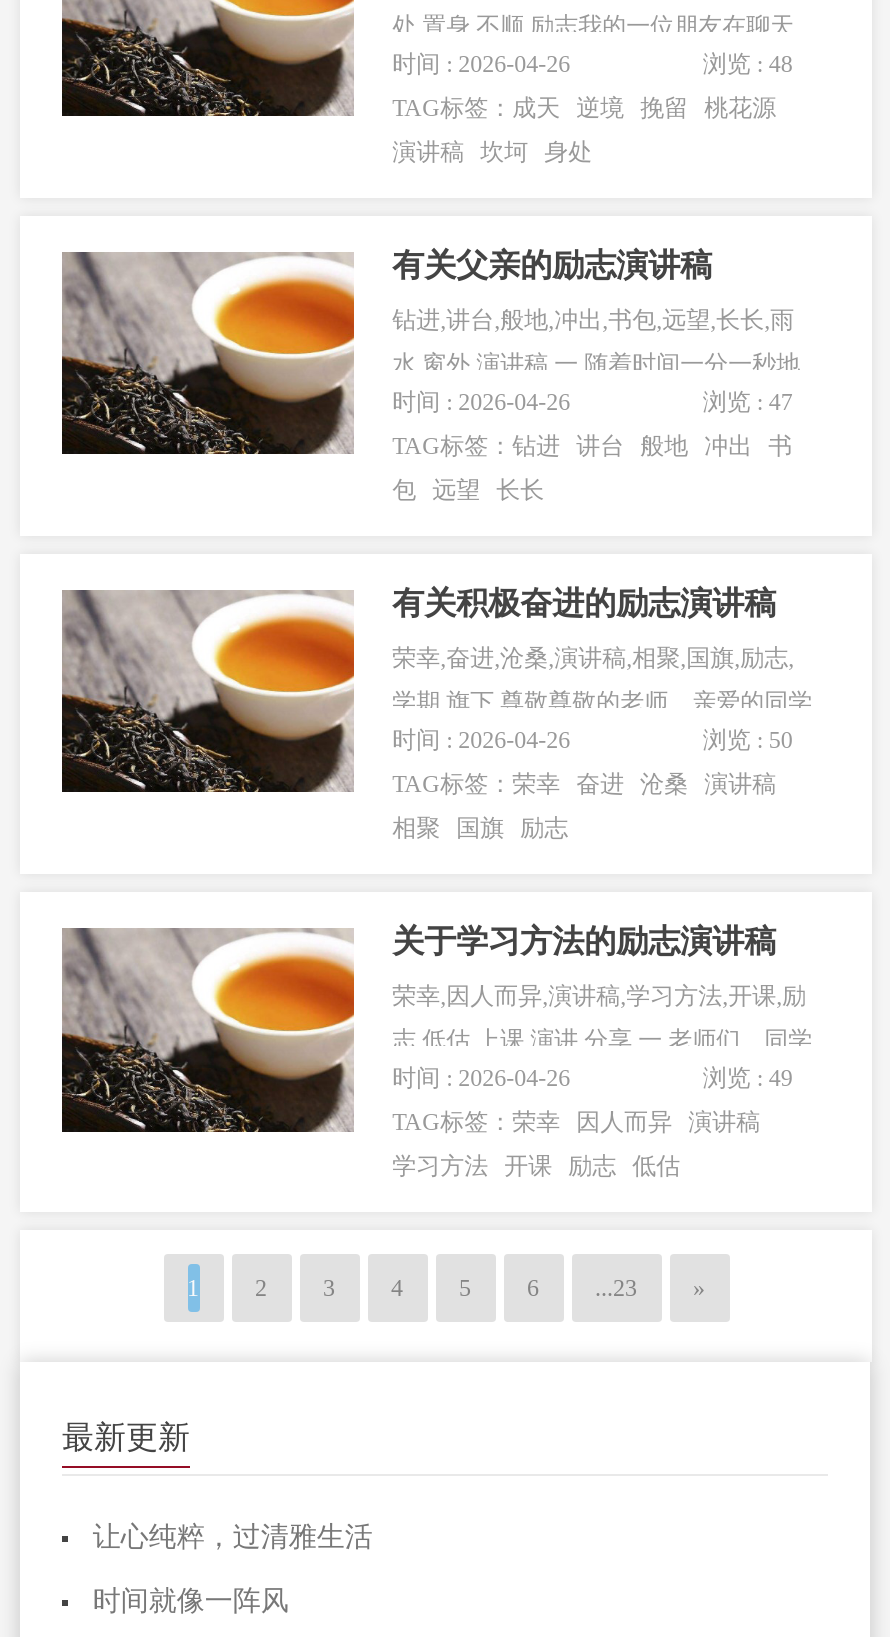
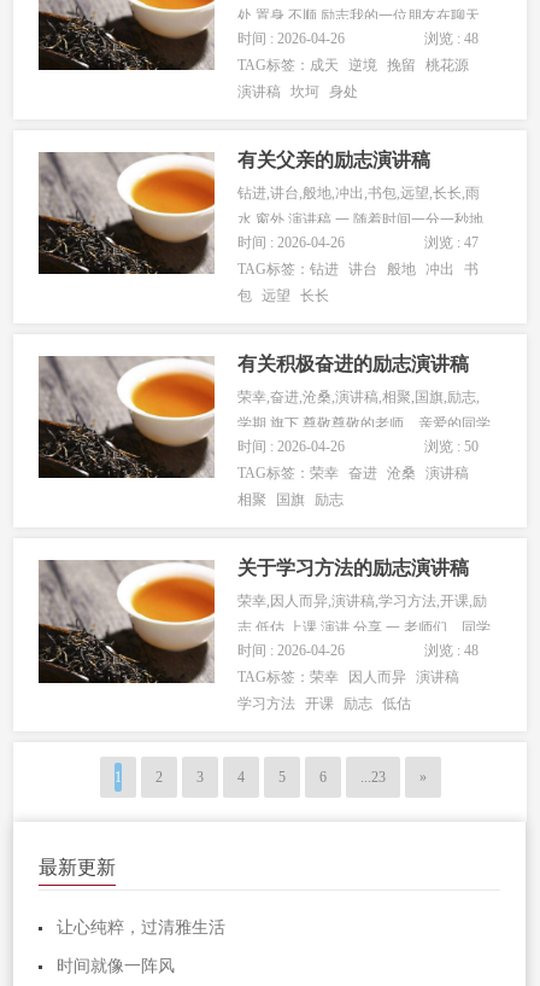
[703,1063,793,1091] 浏览 : 49 -> [425,642,479,658] 浏览 : 48

